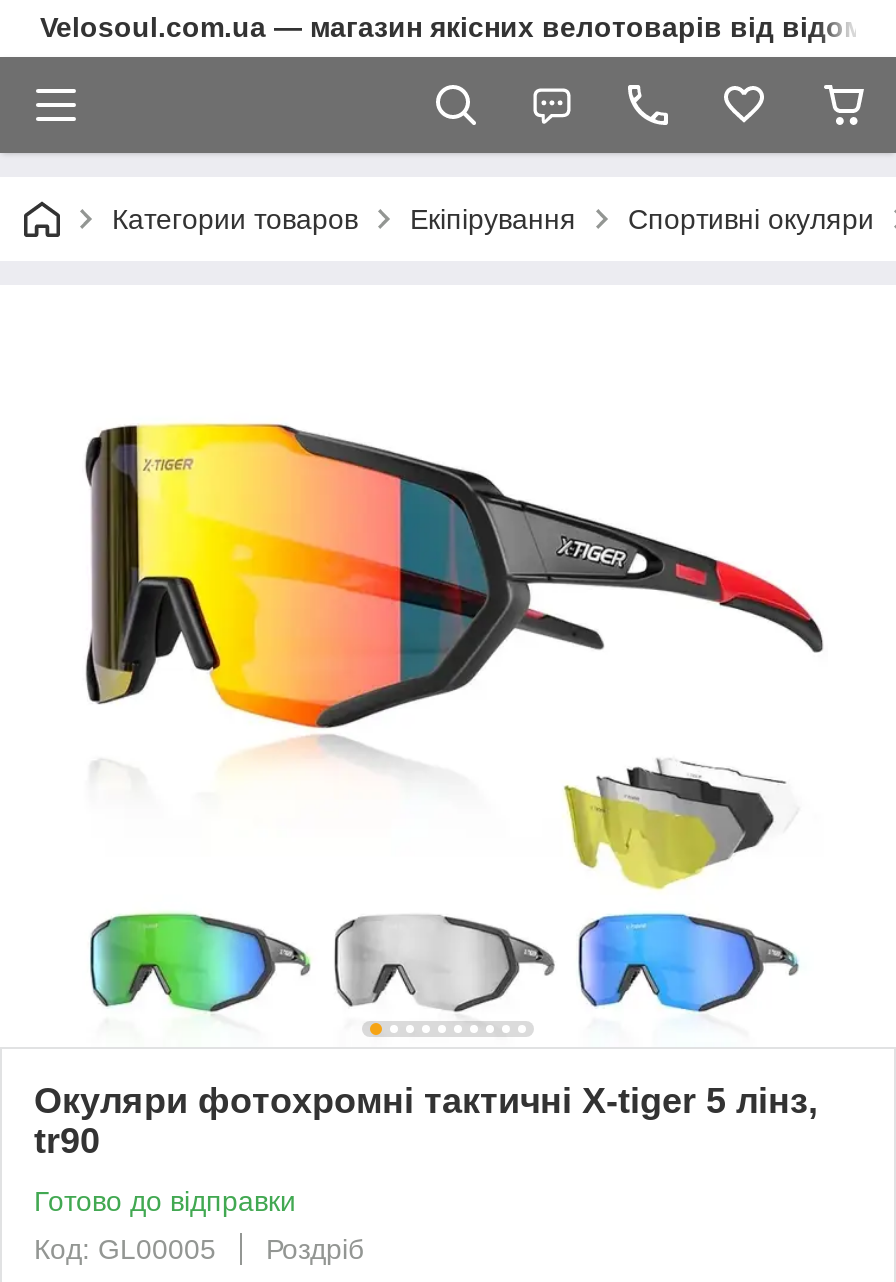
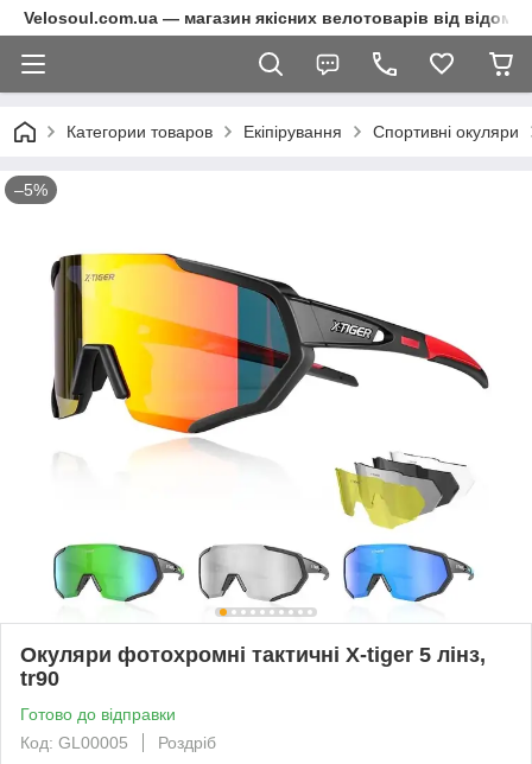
none -> [14,180,47,199] –5%

